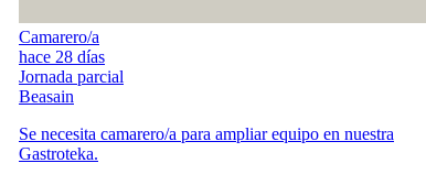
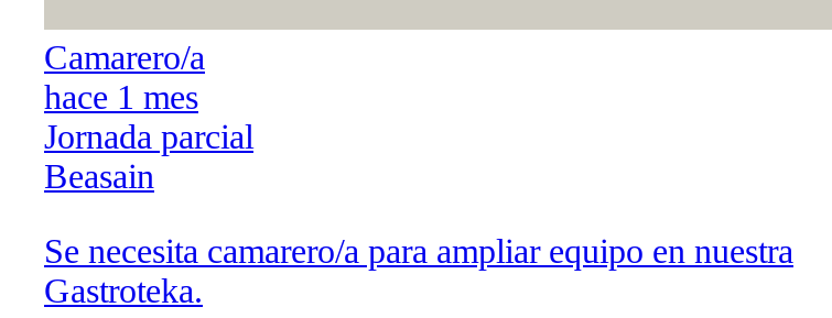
[19,47,105,66] hace 28 días -> [44,78,198,115] hace 1 mes

